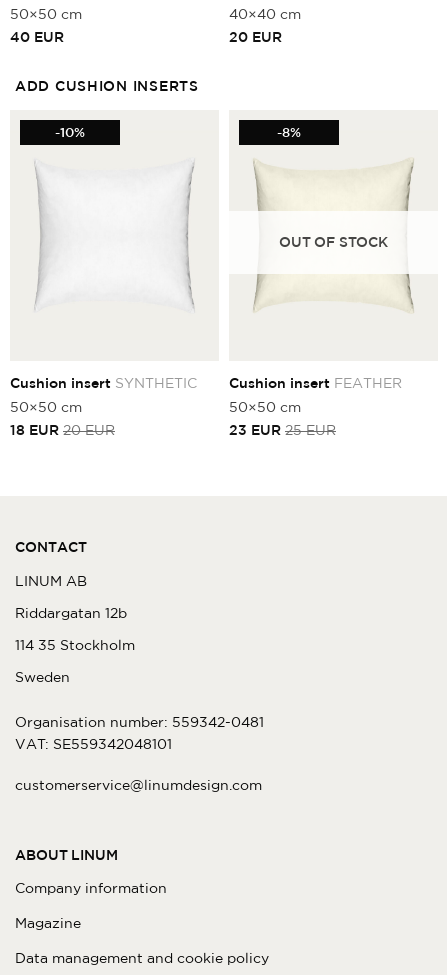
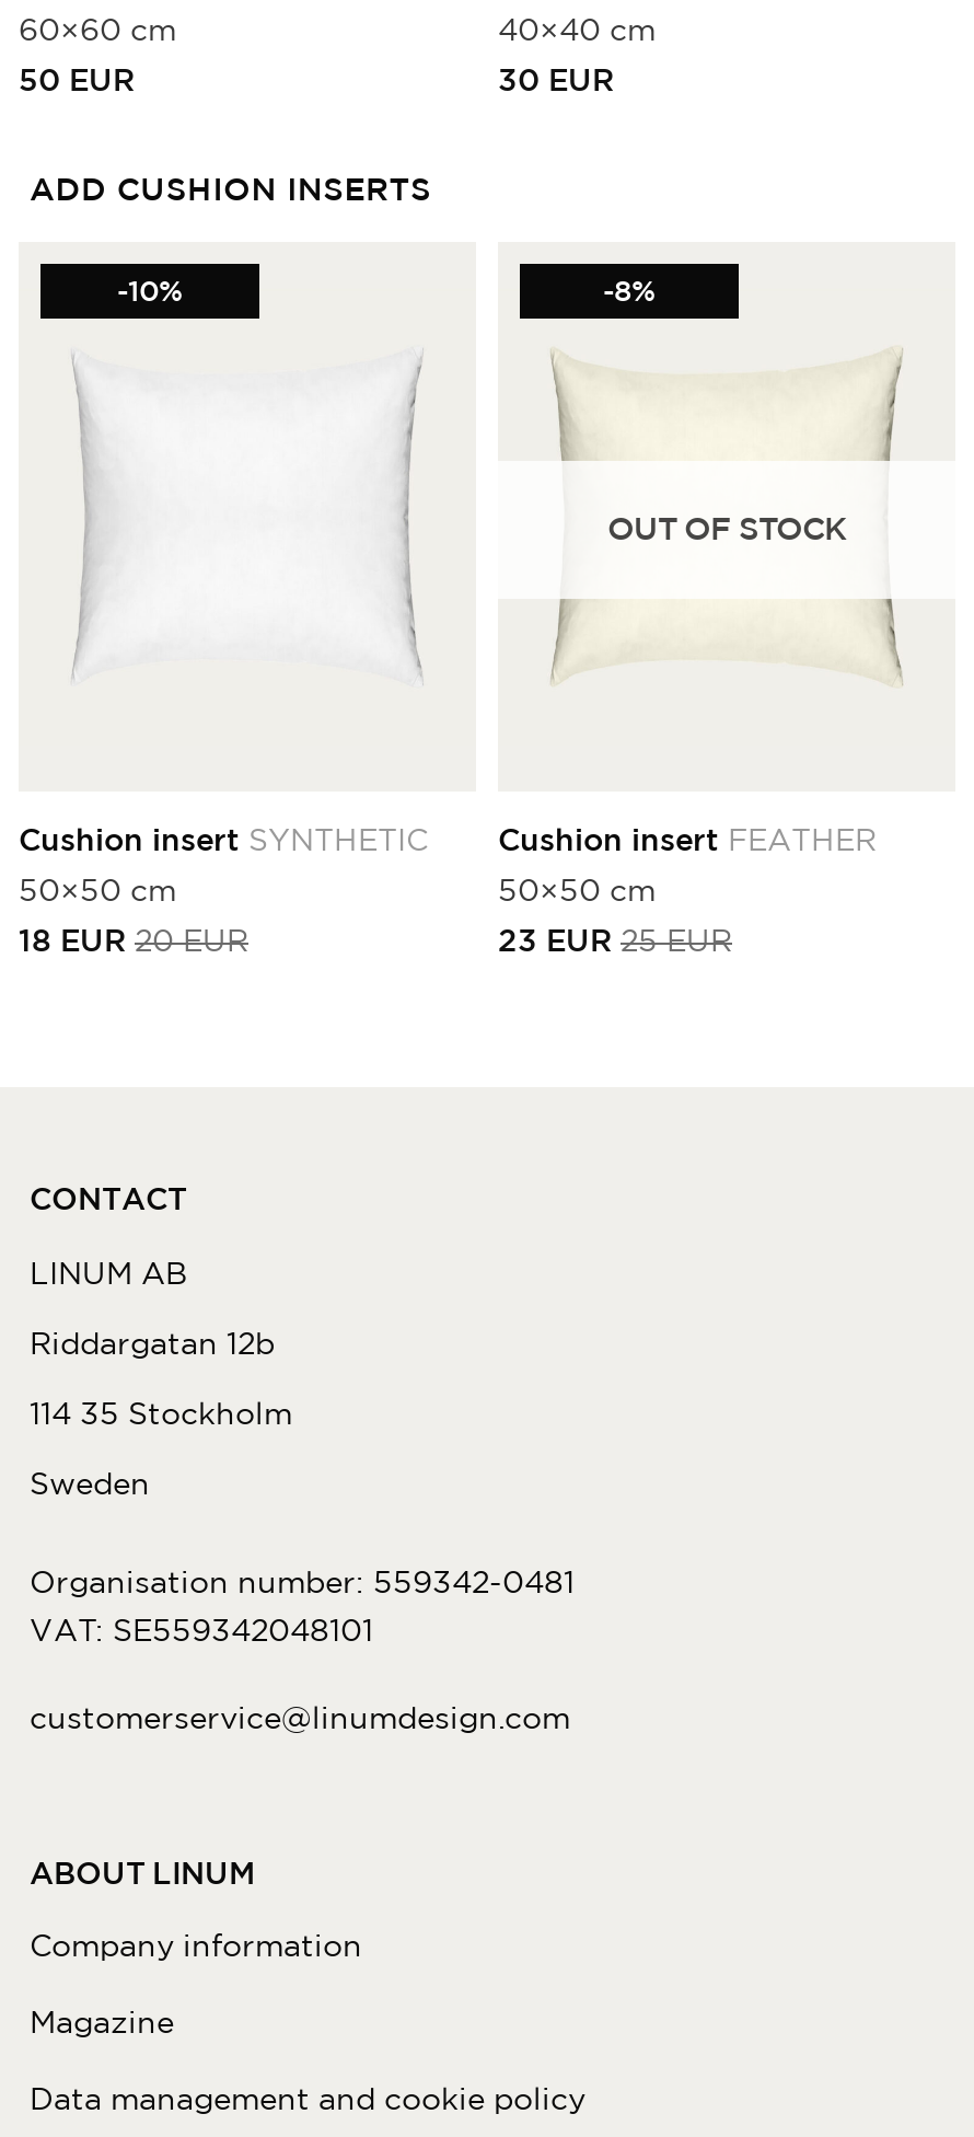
[10,6,82,22] 50×50 cm -> [19,12,176,48] 60×60 cm
[10,29,64,45] 40 EUR -> [19,63,135,98] 50 EUR
[229,29,282,45] 20 EUR -> [498,63,614,98] 30 EUR

